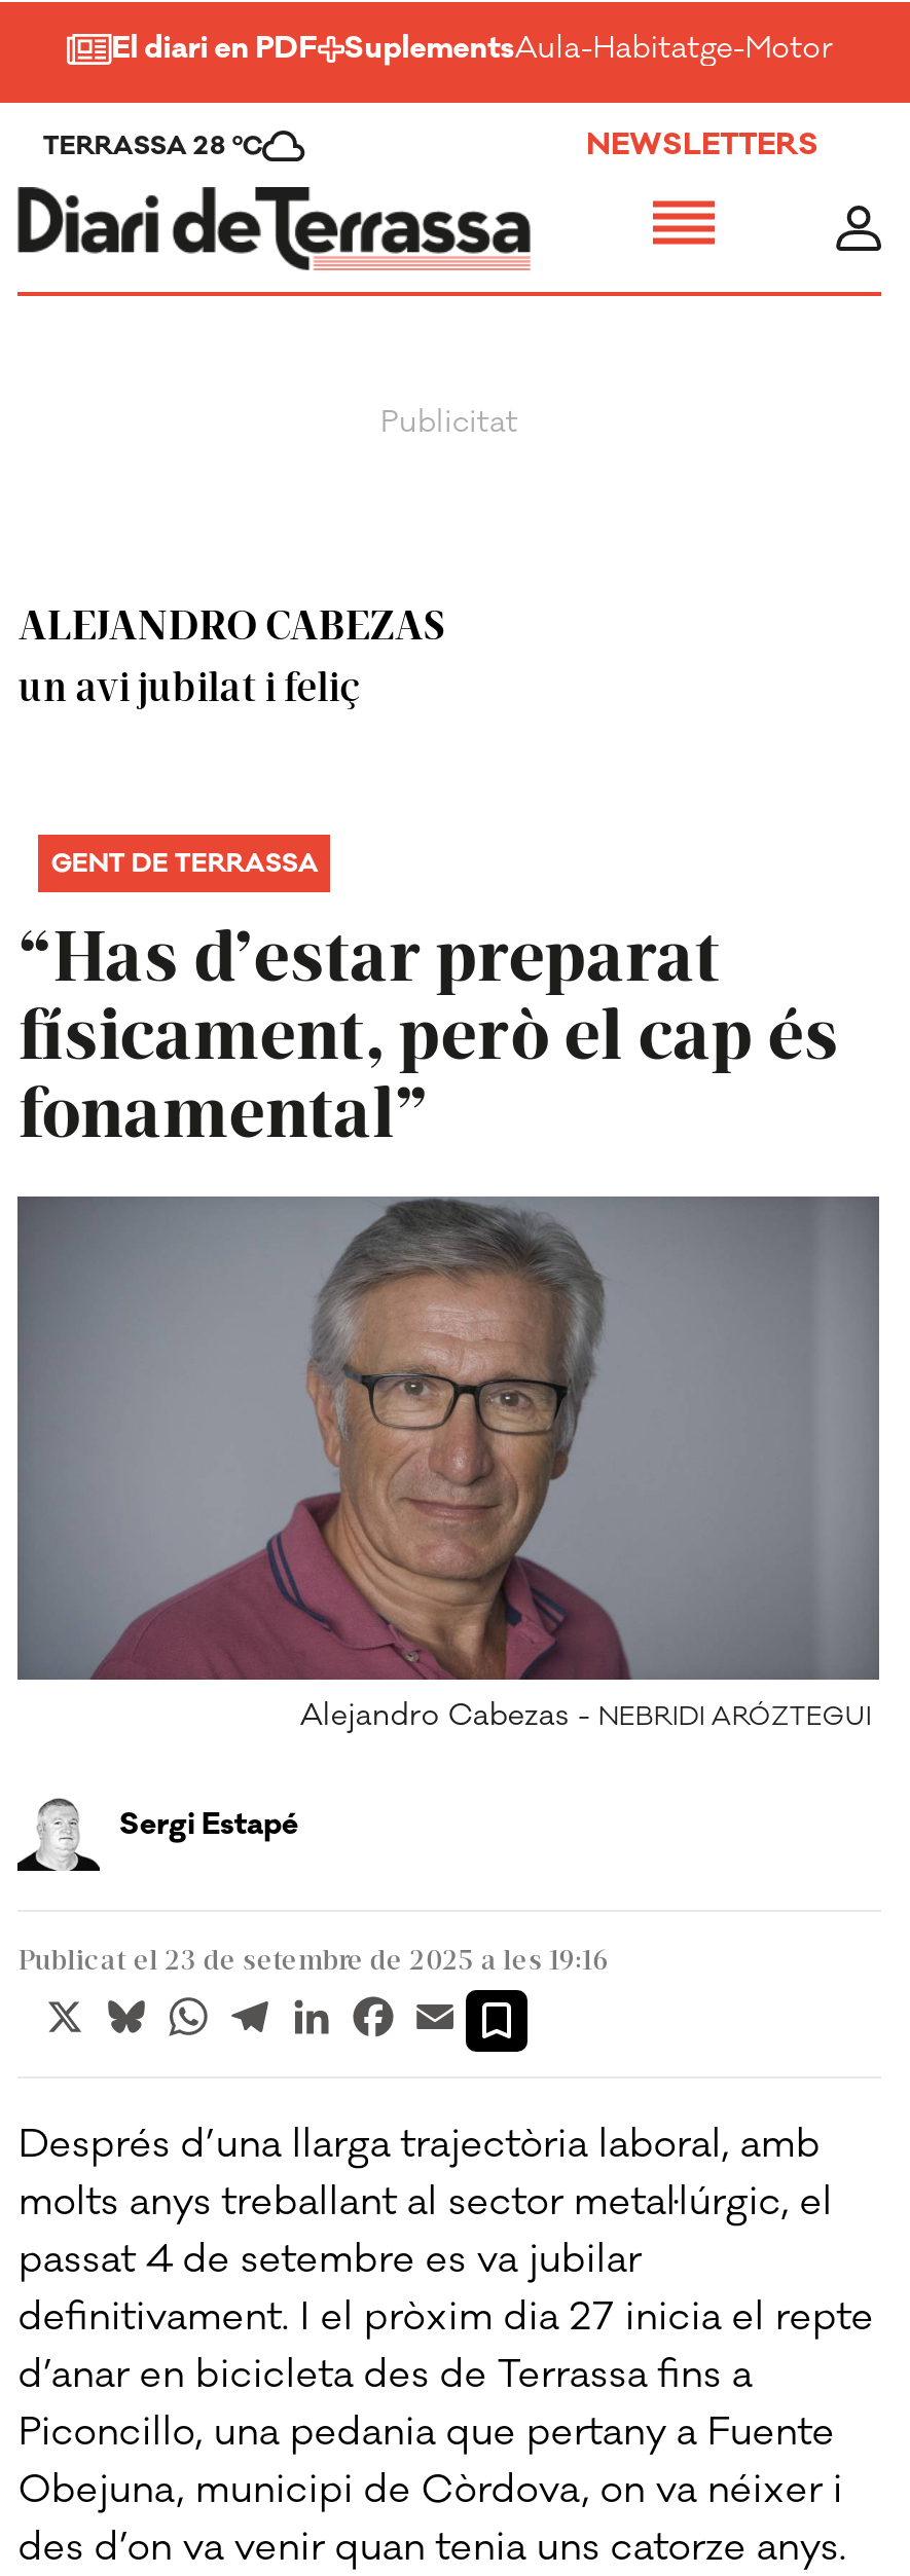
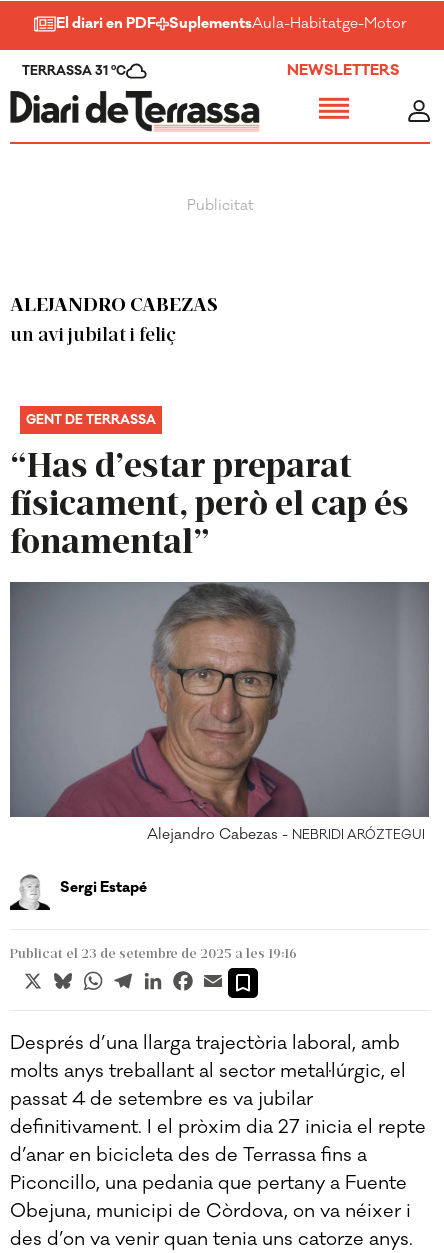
[43,128,263,161] TERRASSA 28 ºC -> [22,62,126,78] TERRASSA 31 ºC

